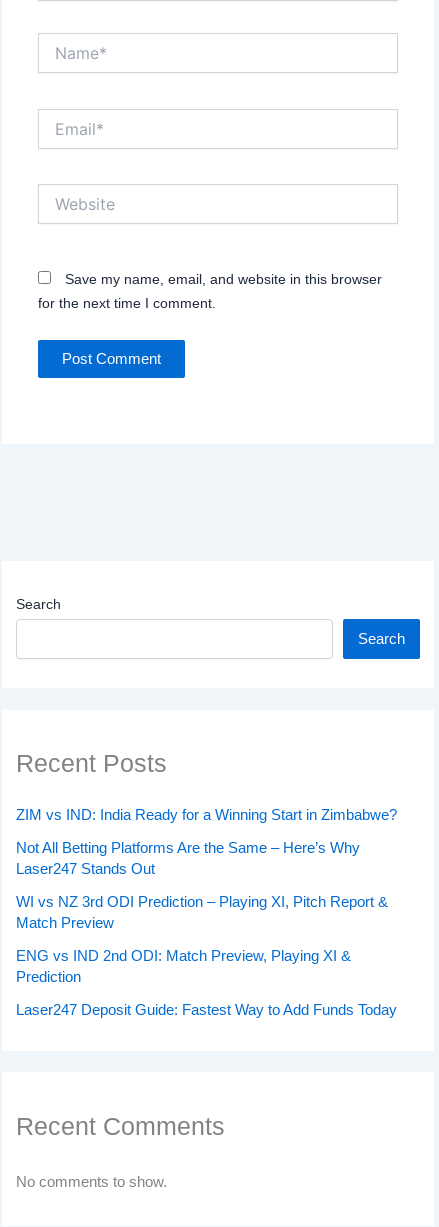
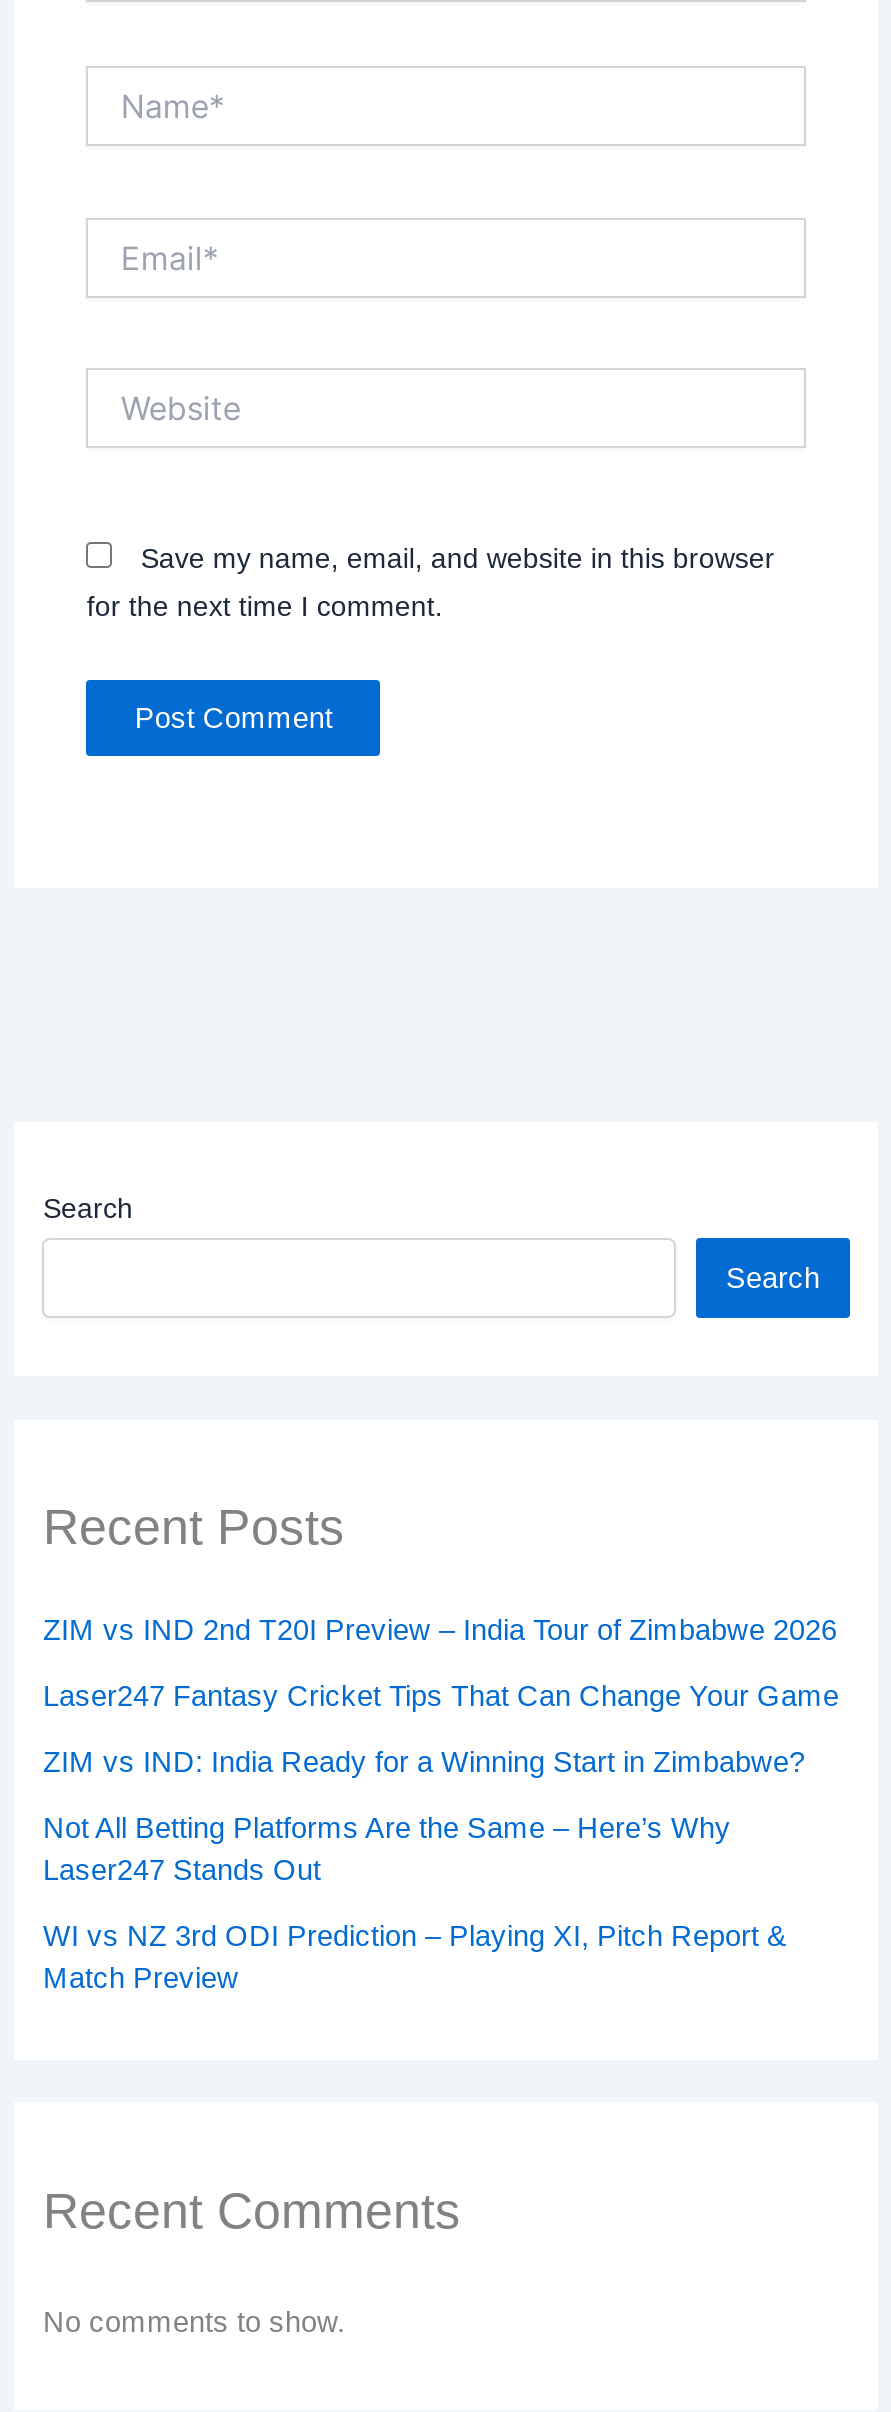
none -> [43,1615,839,1713] ZIM vs IND 2nd T20I Preview – India Tour of Zimbabwe 2026 | Laser247 Fantasy Cricket Tips That Can Change Your Game
moved [16,807,401,931] -> [43,1747,813,1995]: ZIM vs IND: India Ready for a Winning Start in Zimbabwe? | Not All Betting Platforms Are the Same – Here’s Why | Laser247 Stands Out | WI vs NZ 3rd ODI Prediction – Playing XI, Pitch Report & | Match Preview
[16,948,397,1018] ENG vs IND 2nd ODI: Match Preview, Playing XI & | Prediction | Laser247 Deposit Guide: Fastest Way to Add Funds Today -> none

